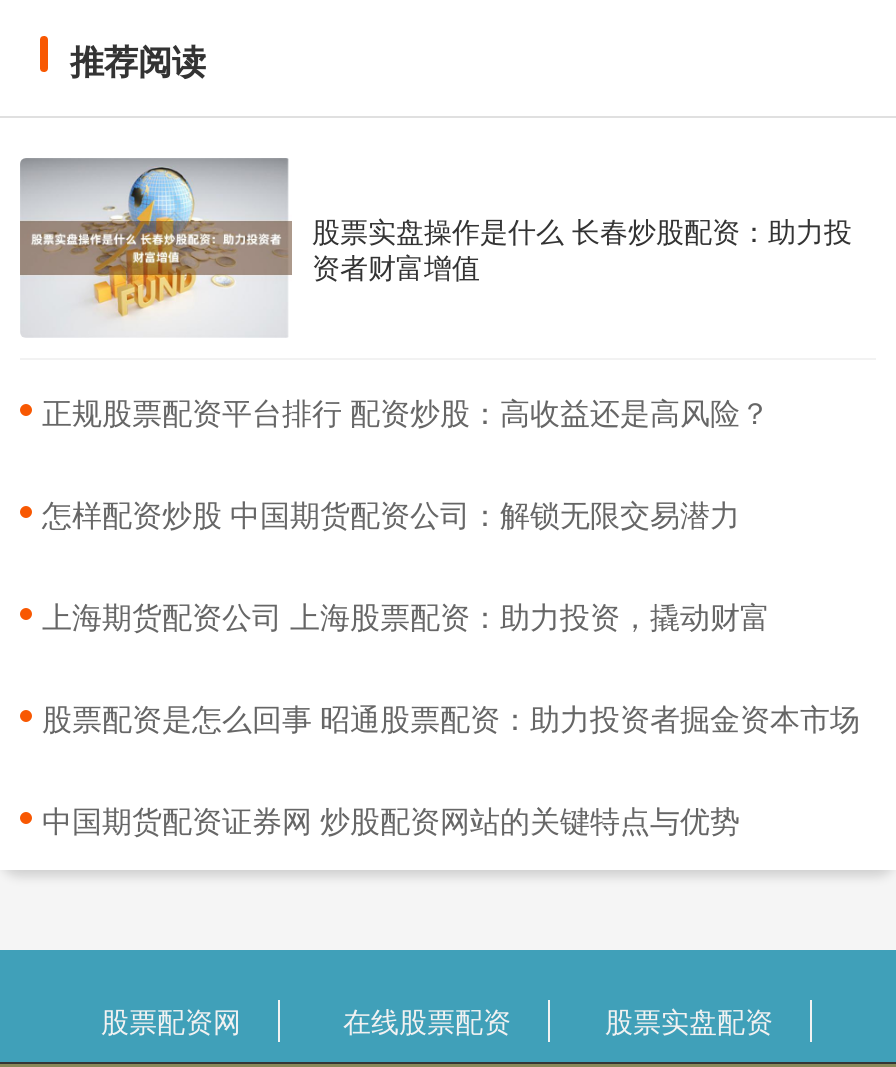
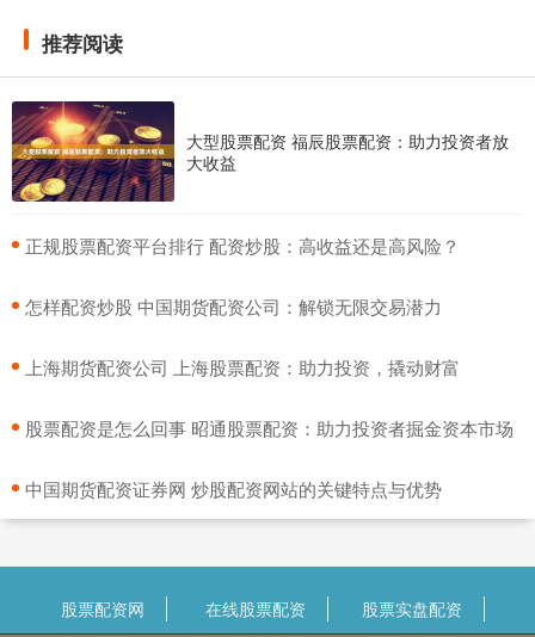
[18,160,852,338] [image] | 股票实盘操作是什么 长春炒股配资：助力投 | 资者财富增值 -> [11,101,509,203] [image] | 大型股票配资 福辰股票配资：助力投资者放 | 大收益

